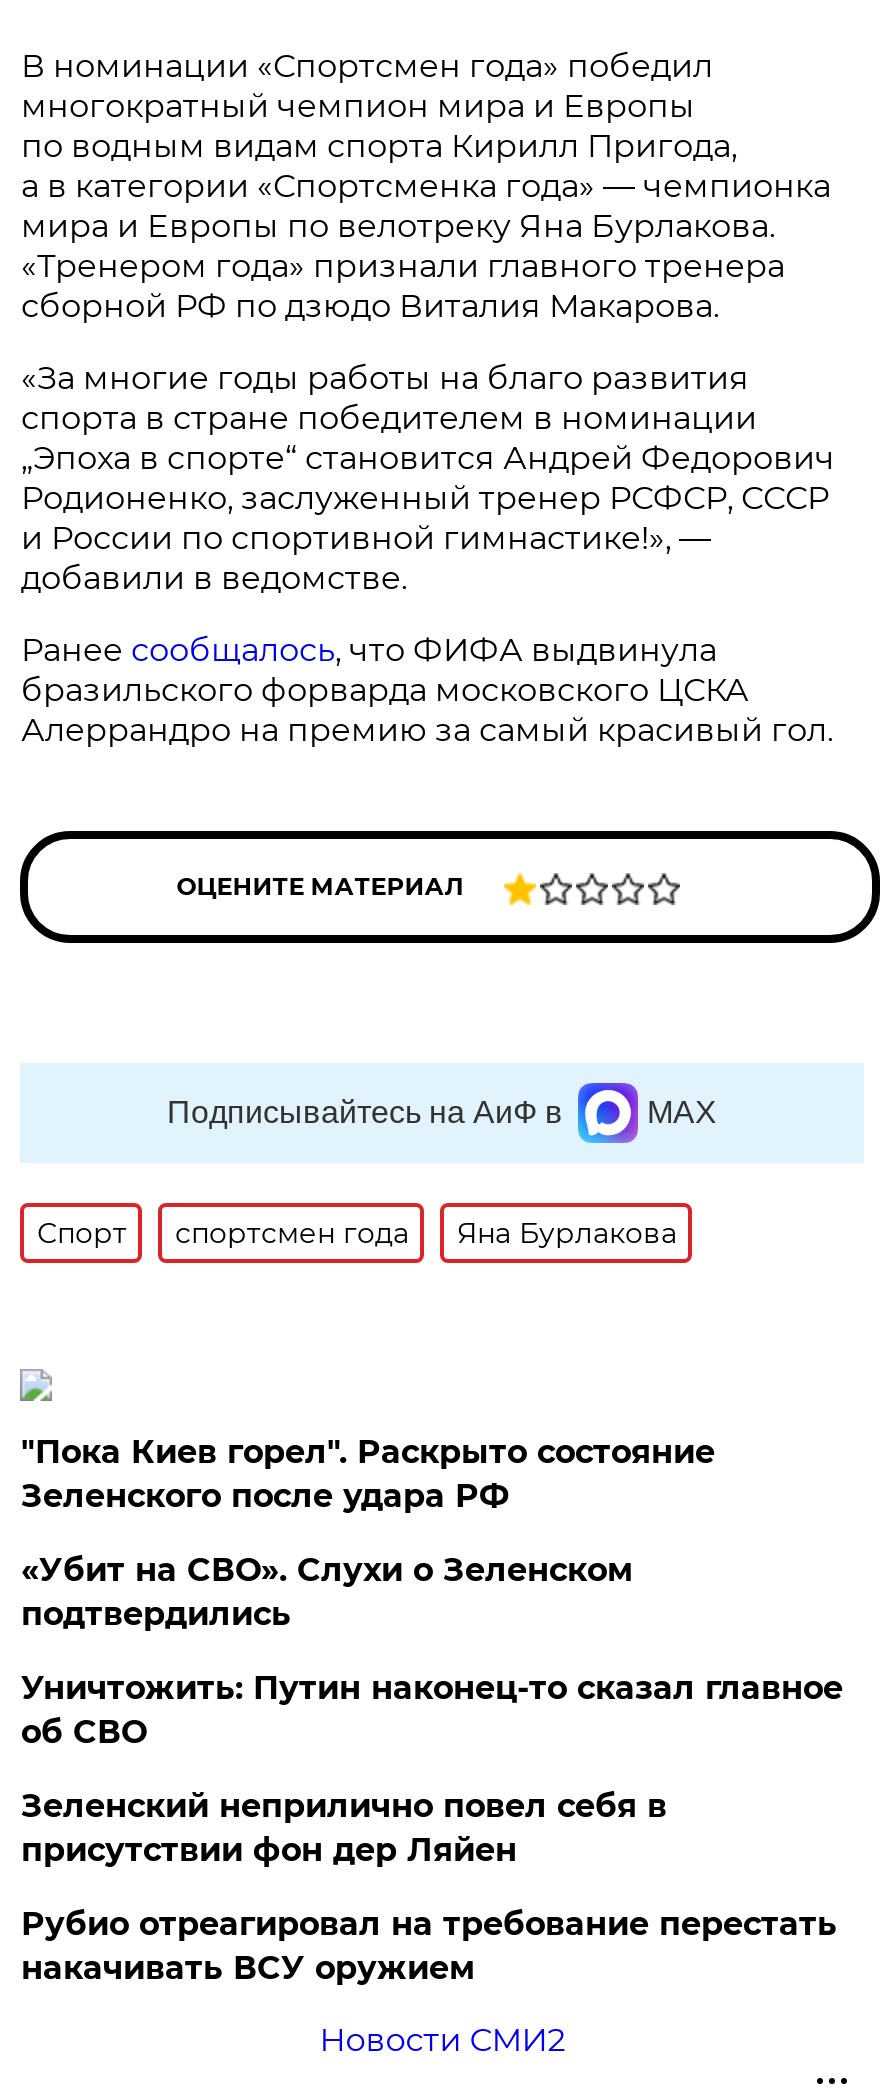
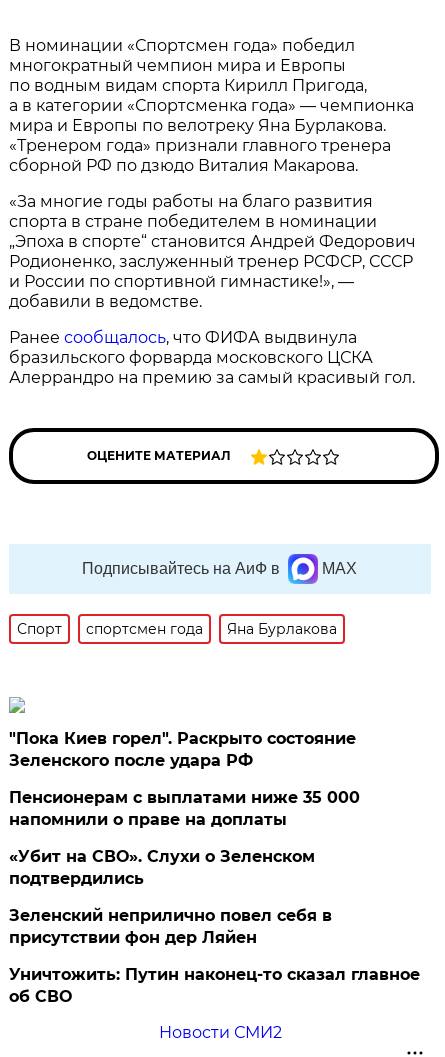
none -> [9,788,360,829] Пенсионерам с выплатами ниже 35 000 | напомнили о праве на доплаты
moved [21,1551,633,1633] -> [9,847,315,888]: «Убит на СВО». Слухи о Зеленском | подтвердились
moved [21,1669,843,1751] -> [9,965,420,1006]: Уничтожить: Путин наконец-то сказал главное | об СВО
[21,1905,837,1987] Рубио отреагировал на требование перестать | накачивать ВСУ оружием -> none

